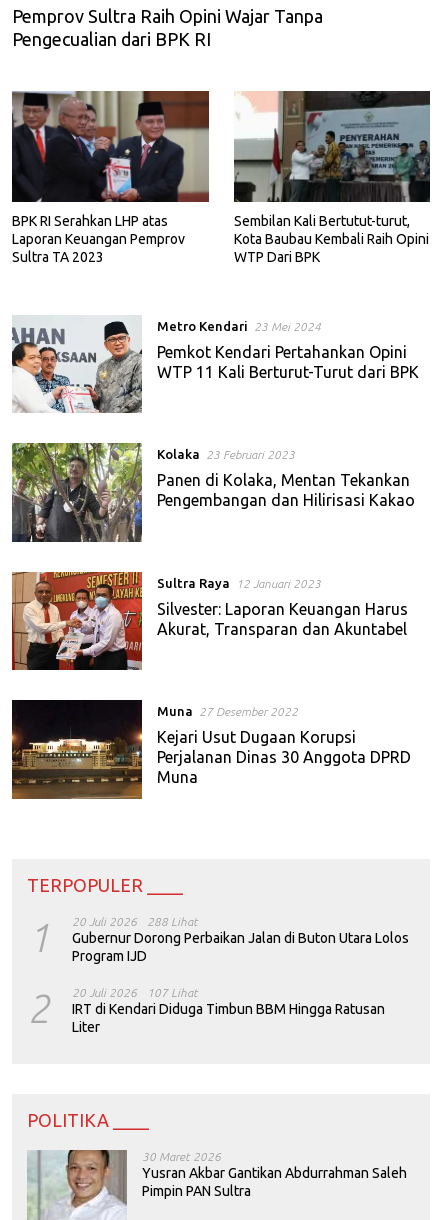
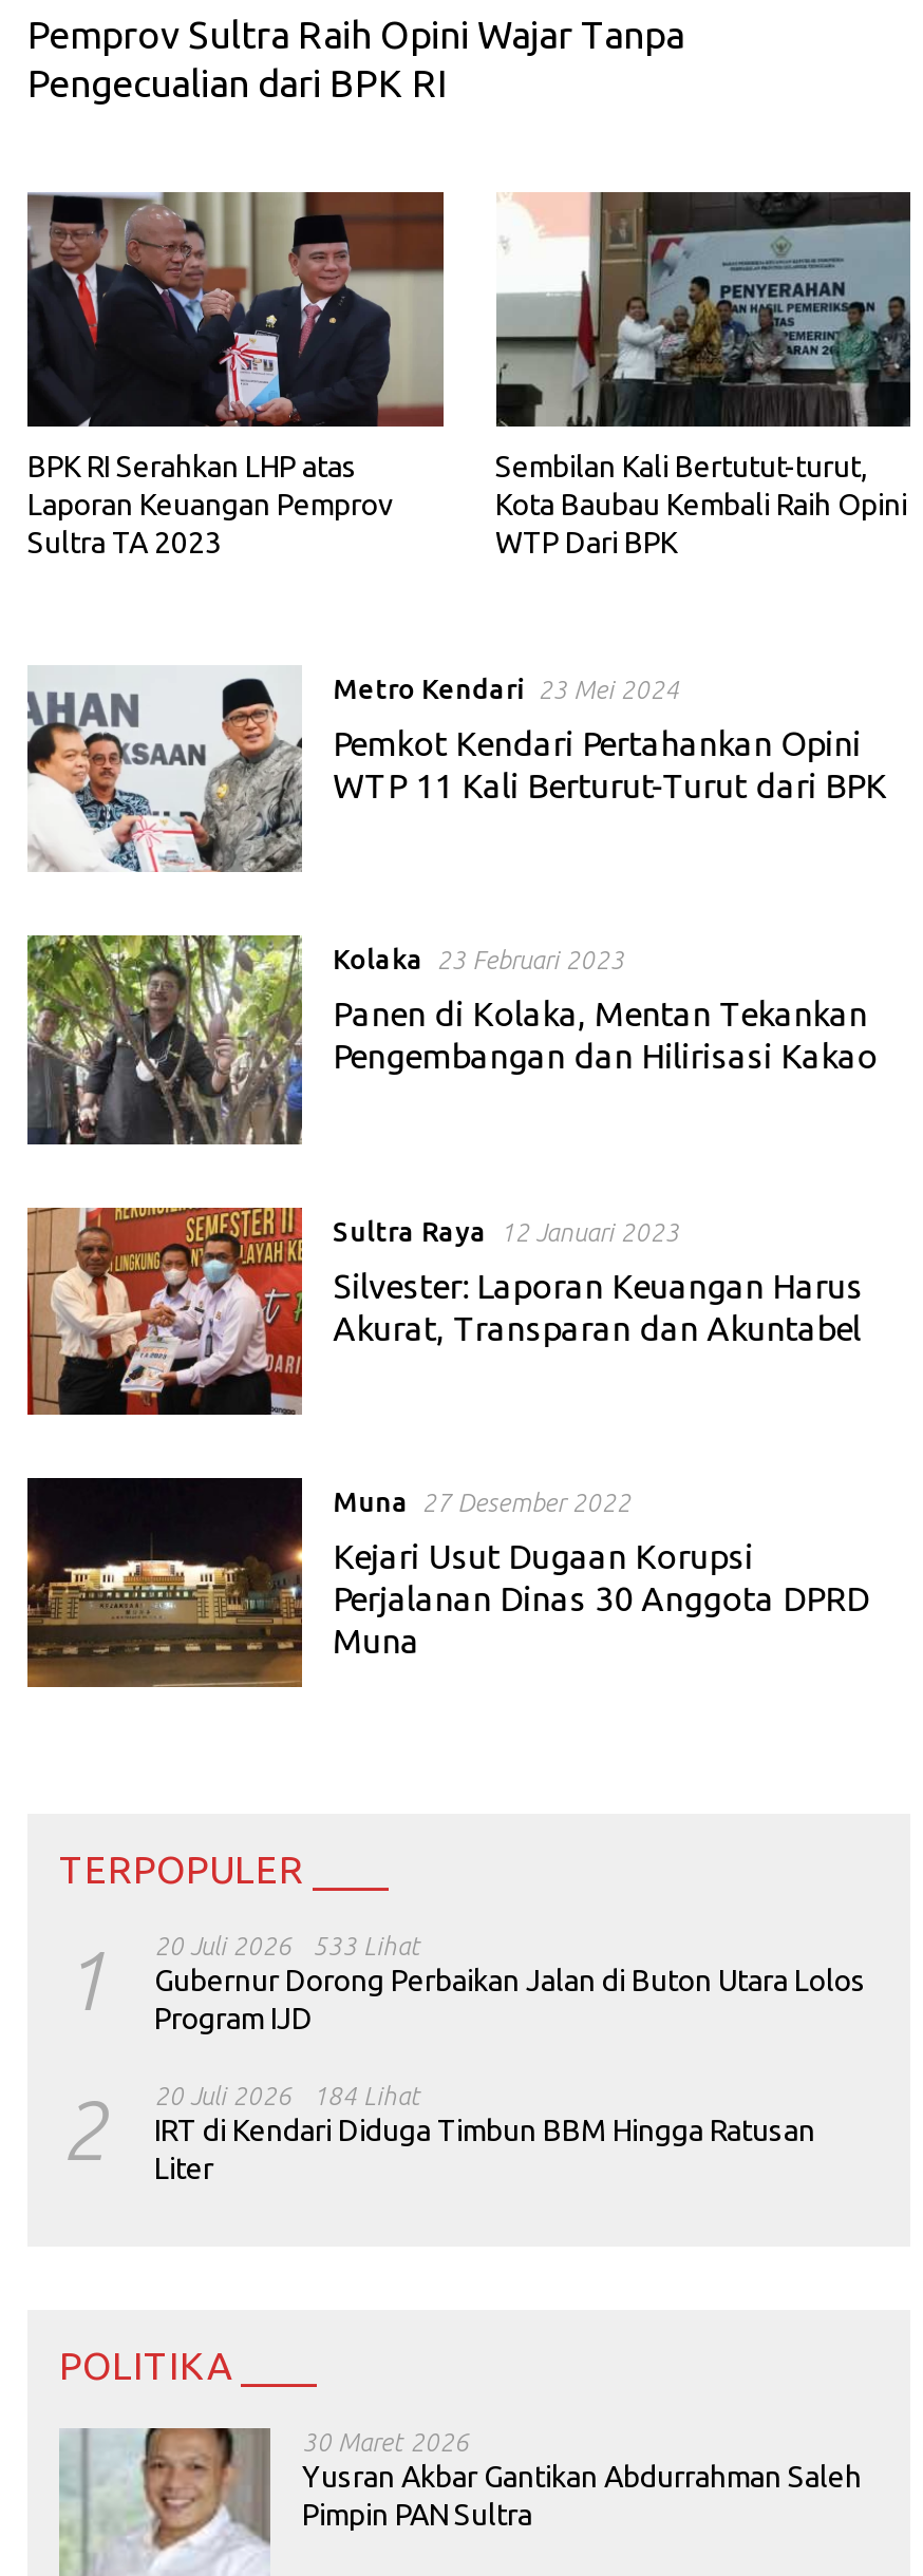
[27,914,409,963] 1 20 Juli 2026 Gubernur Dorong Perbaikan Jalan di Buton Utara Lolos Program IJD 288 Lihat -> [59,1931,866,2034] 1 20 Juli 2026 Gubernur Dorong Perbaikan Jalan di Buton Utara Lolos Program IJD 533 Lihat
[27,985,385,1034] 2 20 Juli 2026 IRT di Kendari Diduga Timbun BBM Hingga Ratusan Liter 107 Lihat -> [59,2081,815,2184] 2 20 Juli 2026 IRT di Kendari Diduga Timbun BBM Hingga Ratusan Liter 184 Lihat

